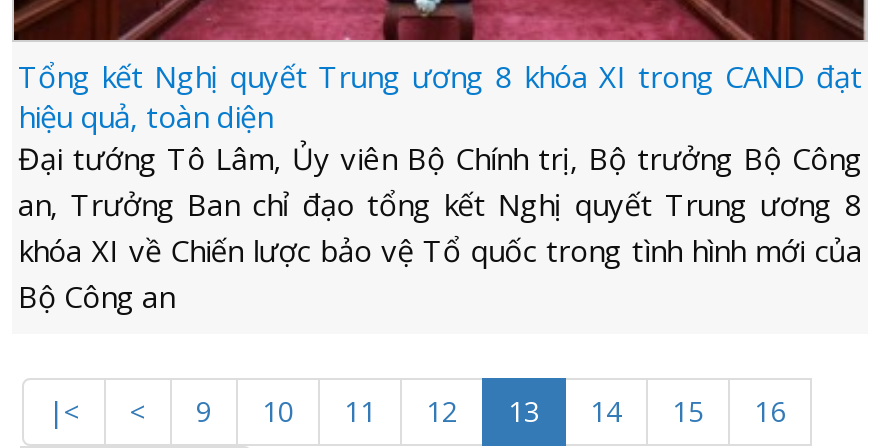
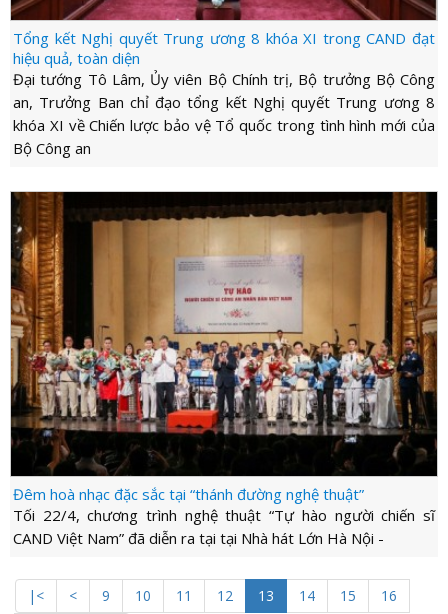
none -> [10,189,438,548] [image] | Đêm hoà nhạc đặc sắc tại “thánh đường nghệ thuật” | Tối 22/4, chương trình nghệ thuật “Tự hào người chiến sĩ | CAND Việt Nam” đã diễn ra tại tại Nhà hát Lớn Hà Nội -

